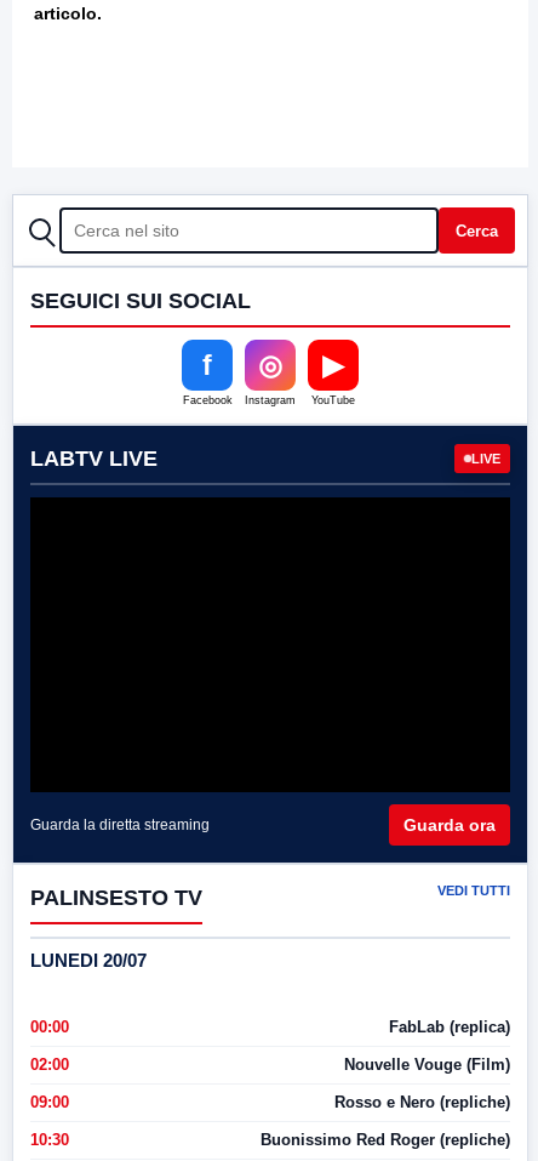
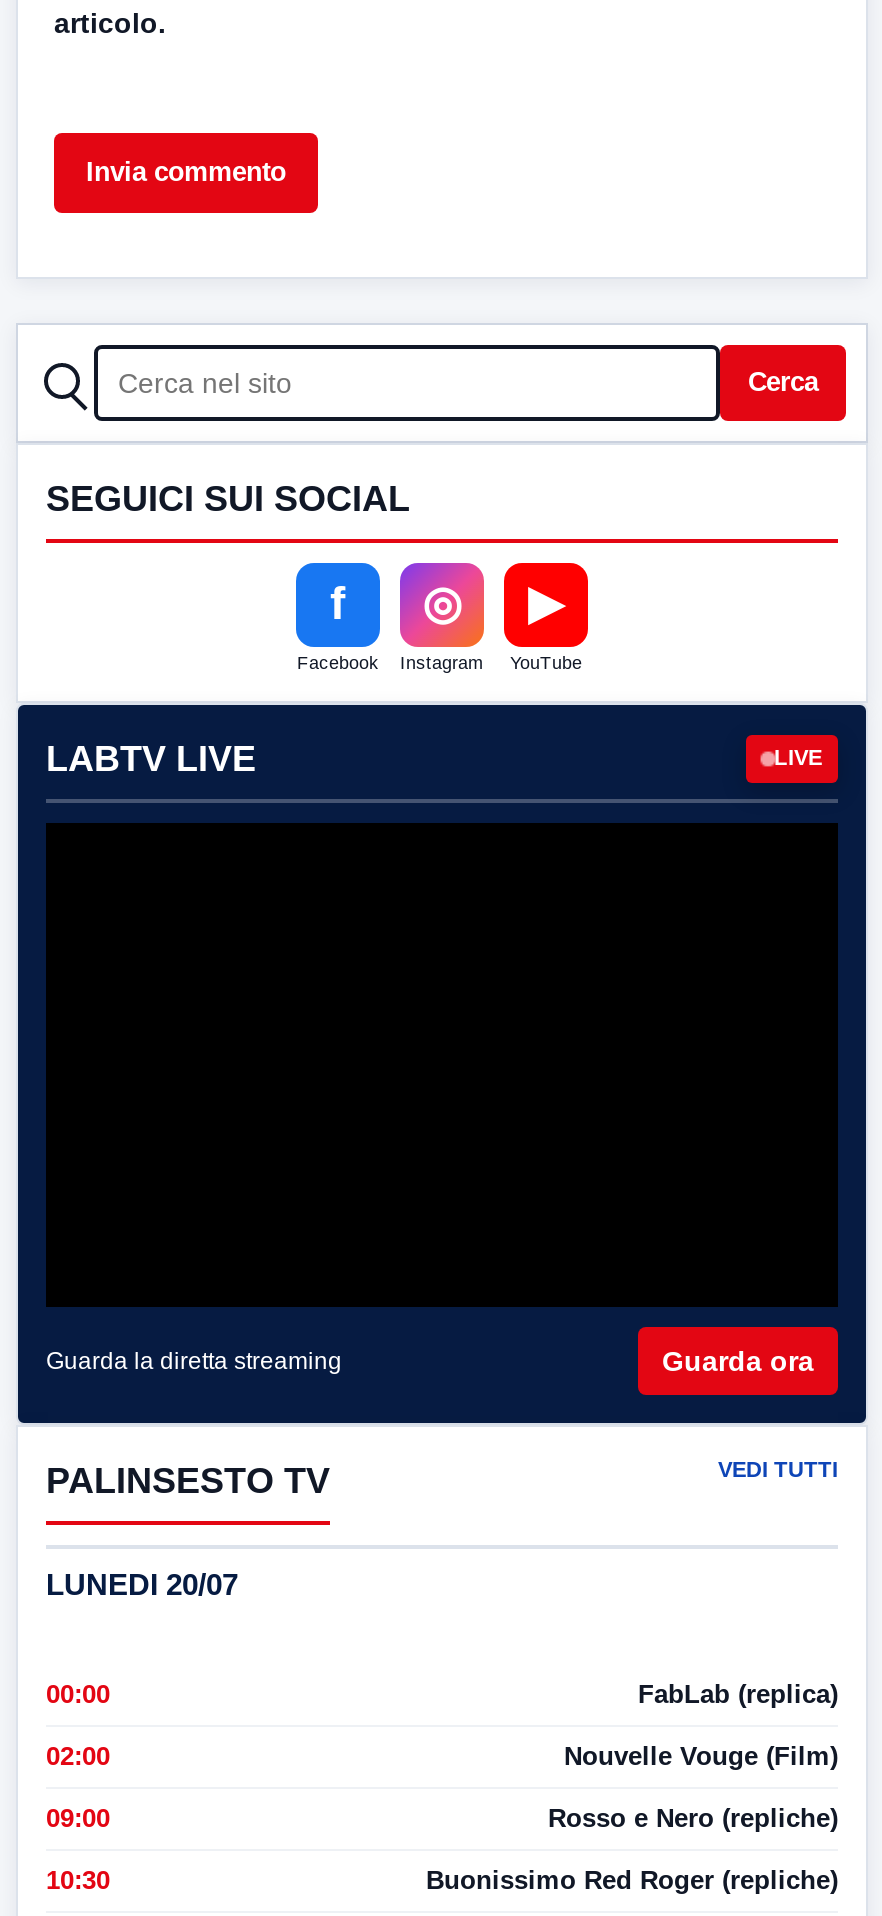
none -> [52,130,320,216] [image]

